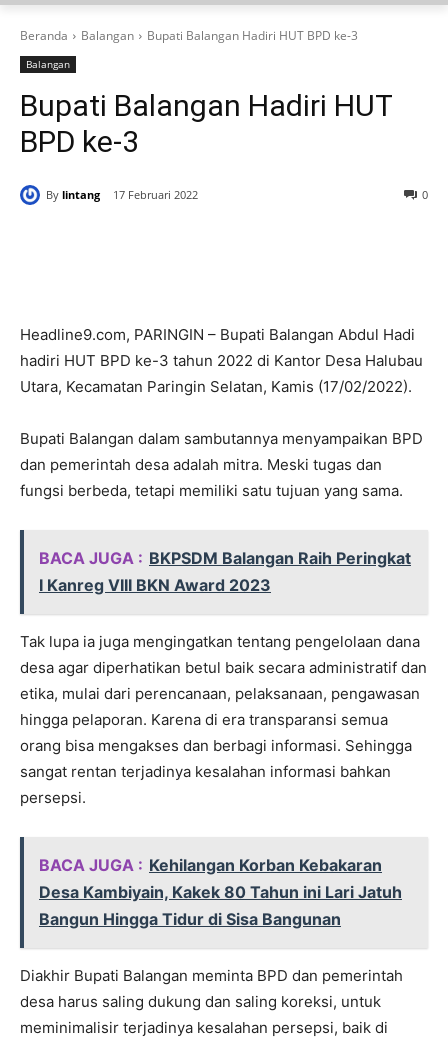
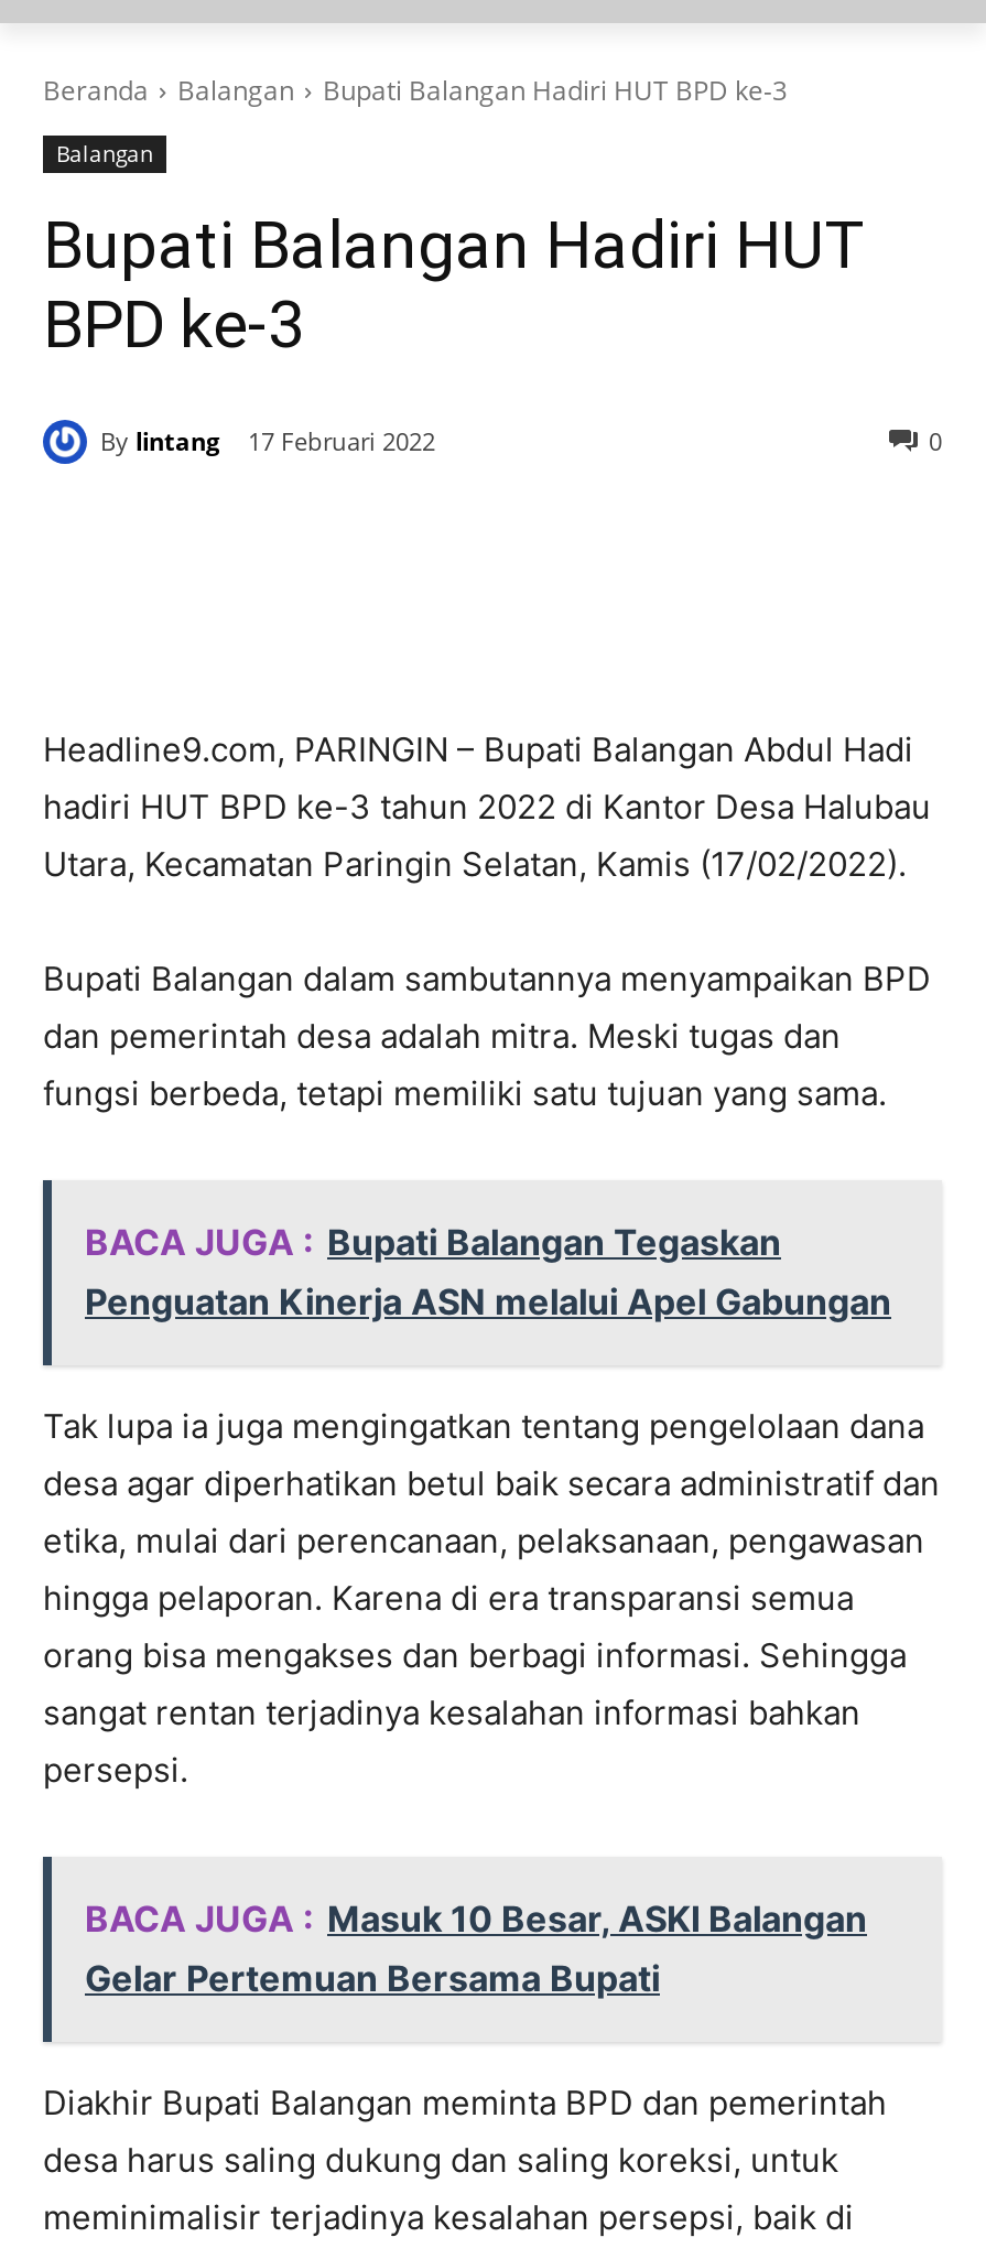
[39,548,411,595] BACA JUGA : BKPSDM Balangan Raih Peringkat | I Kanreg VIII BKN Award 2023 -> [85,1220,891,1324] BACA JUGA : Bupati Balangan Tegaskan | Penguatan Kinerja ASN melalui Apel Gabungan
[39,855,402,929] BACA JUGA : Kehilangan Korban Kebakaran | Desa Kambiyain, Kakek 80 Tahun ini Lari Jatuh | Bangun Hingga Tidur di Sisa Bangunan -> [85,1897,867,2000] BACA JUGA : Masuk 10 Besar, ASKI Balangan | Gelar Pertemuan Bersama Bupati

